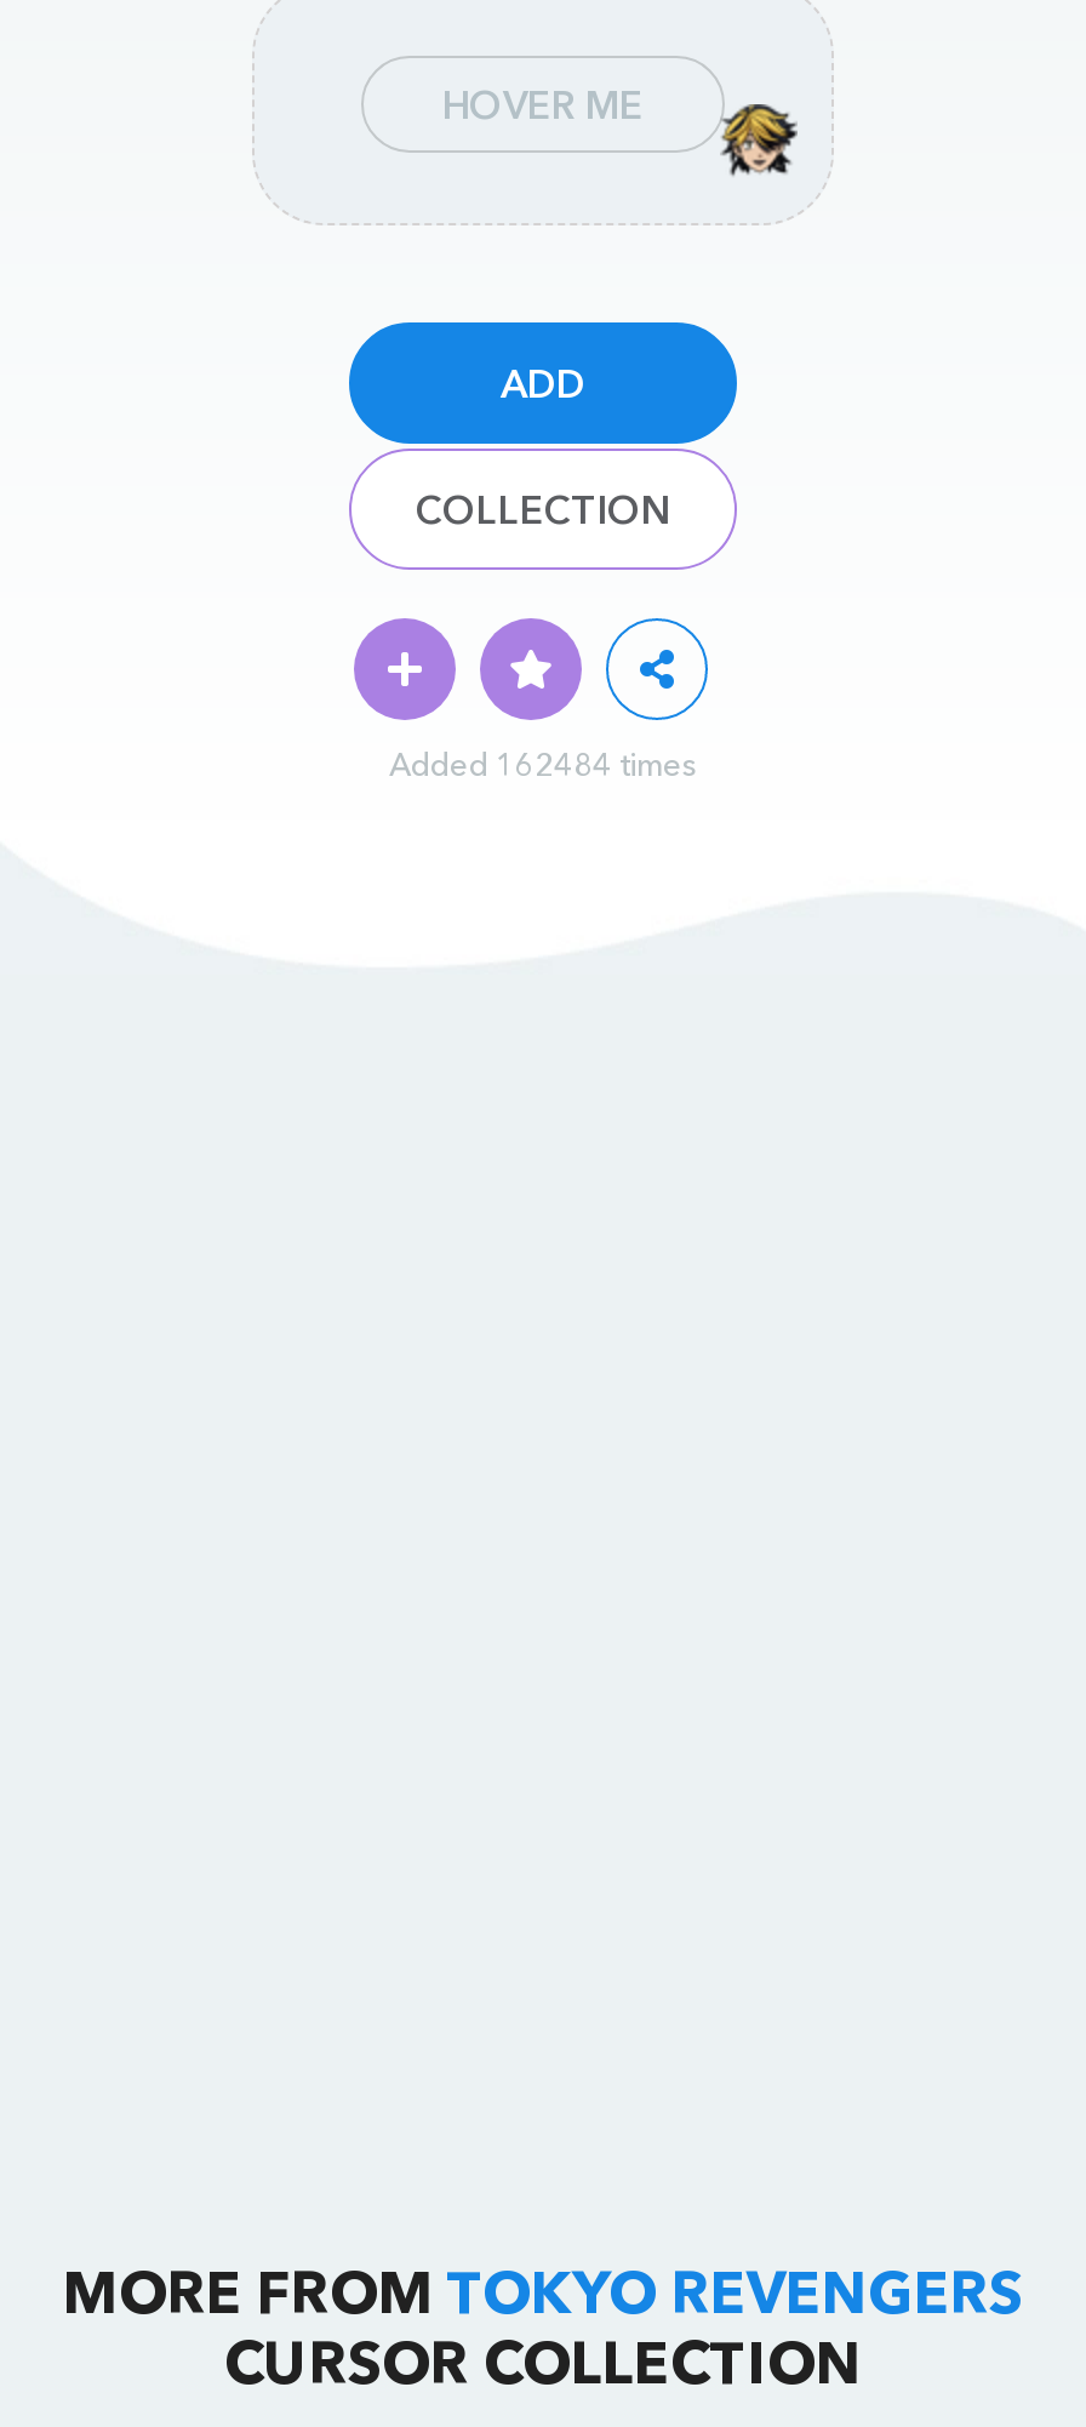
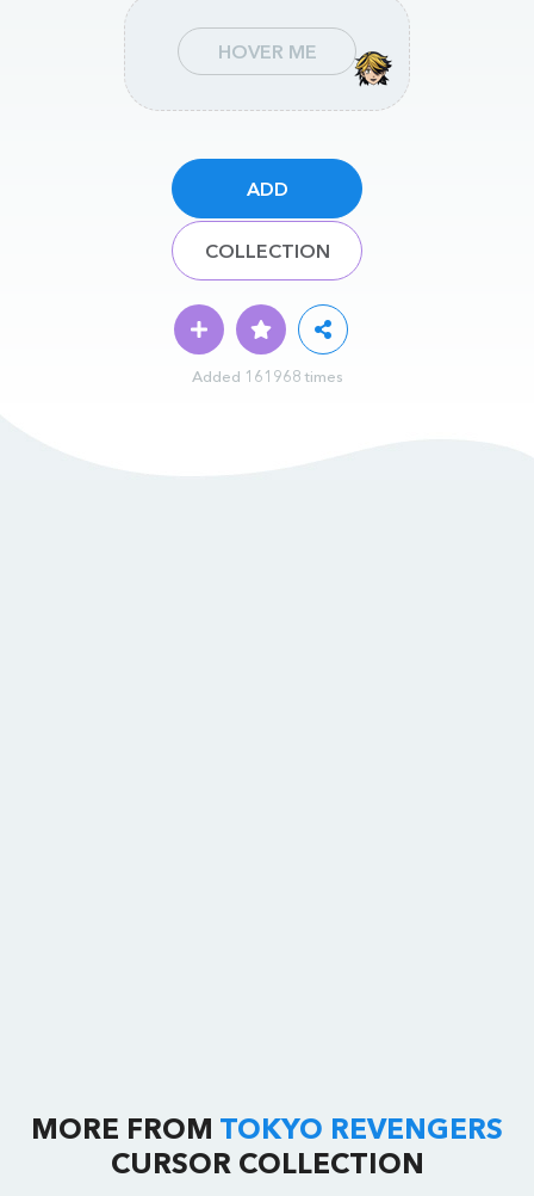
[389,743,697,782] Added 162484 times -> [191,366,343,385] Added 161968 times

